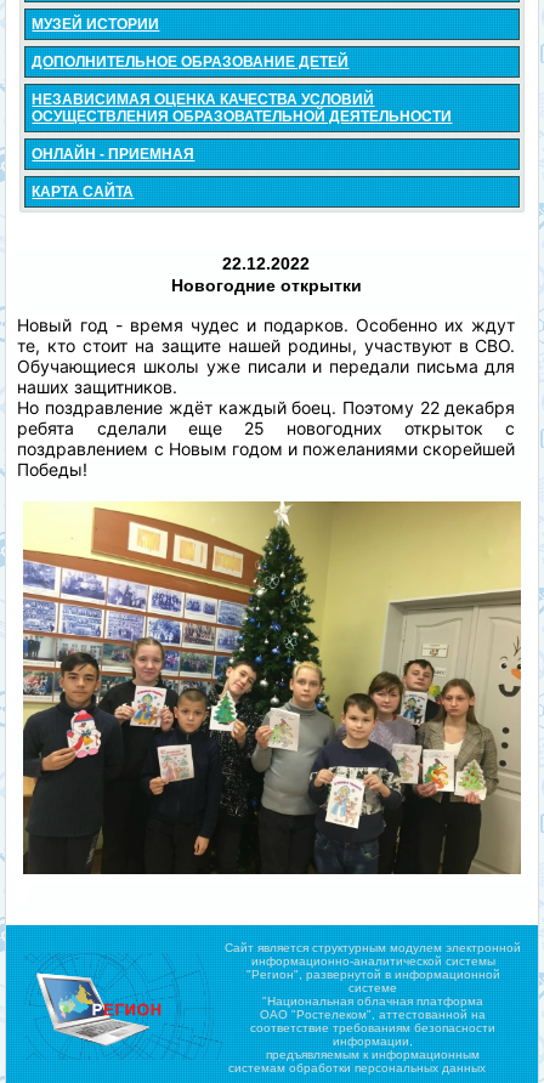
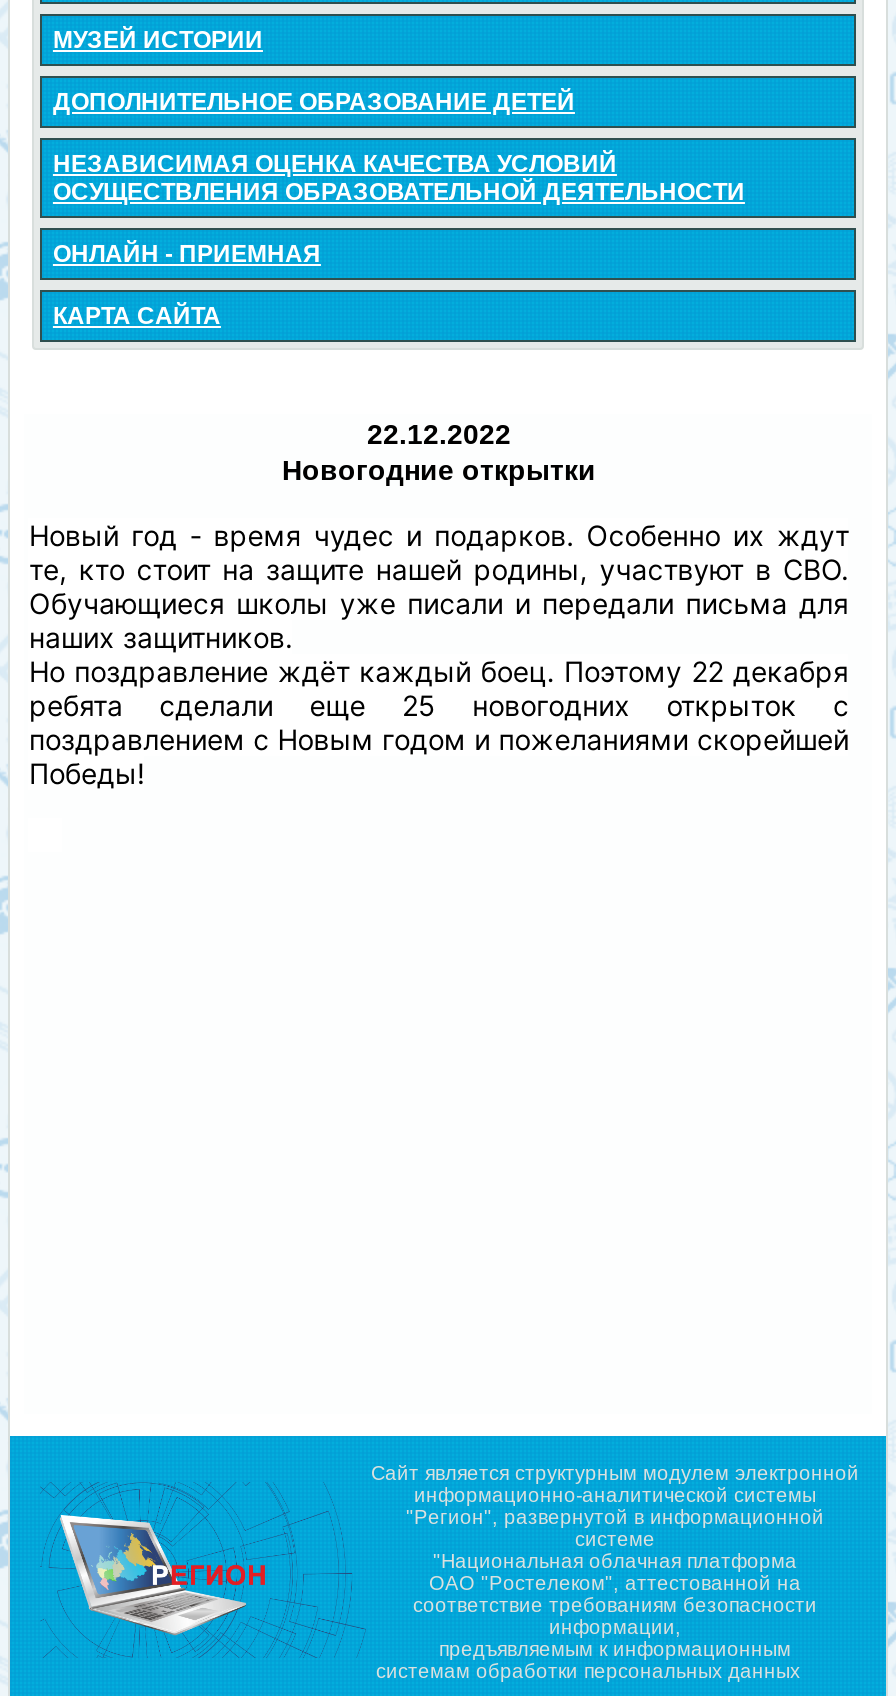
[22,500,522,875] [image] -> none

